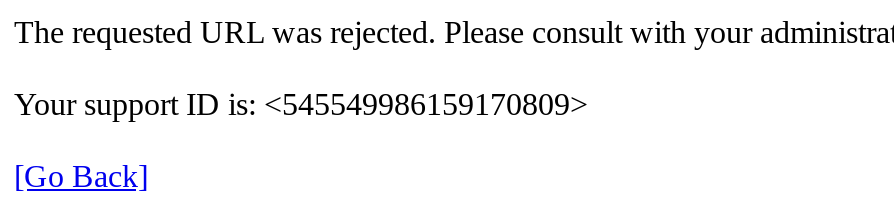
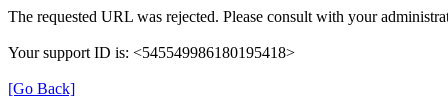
[14,87,588,121] Your support ID is: <545549986159170809> -> [8,44,295,61] Your support ID is: <545549986180195418>

